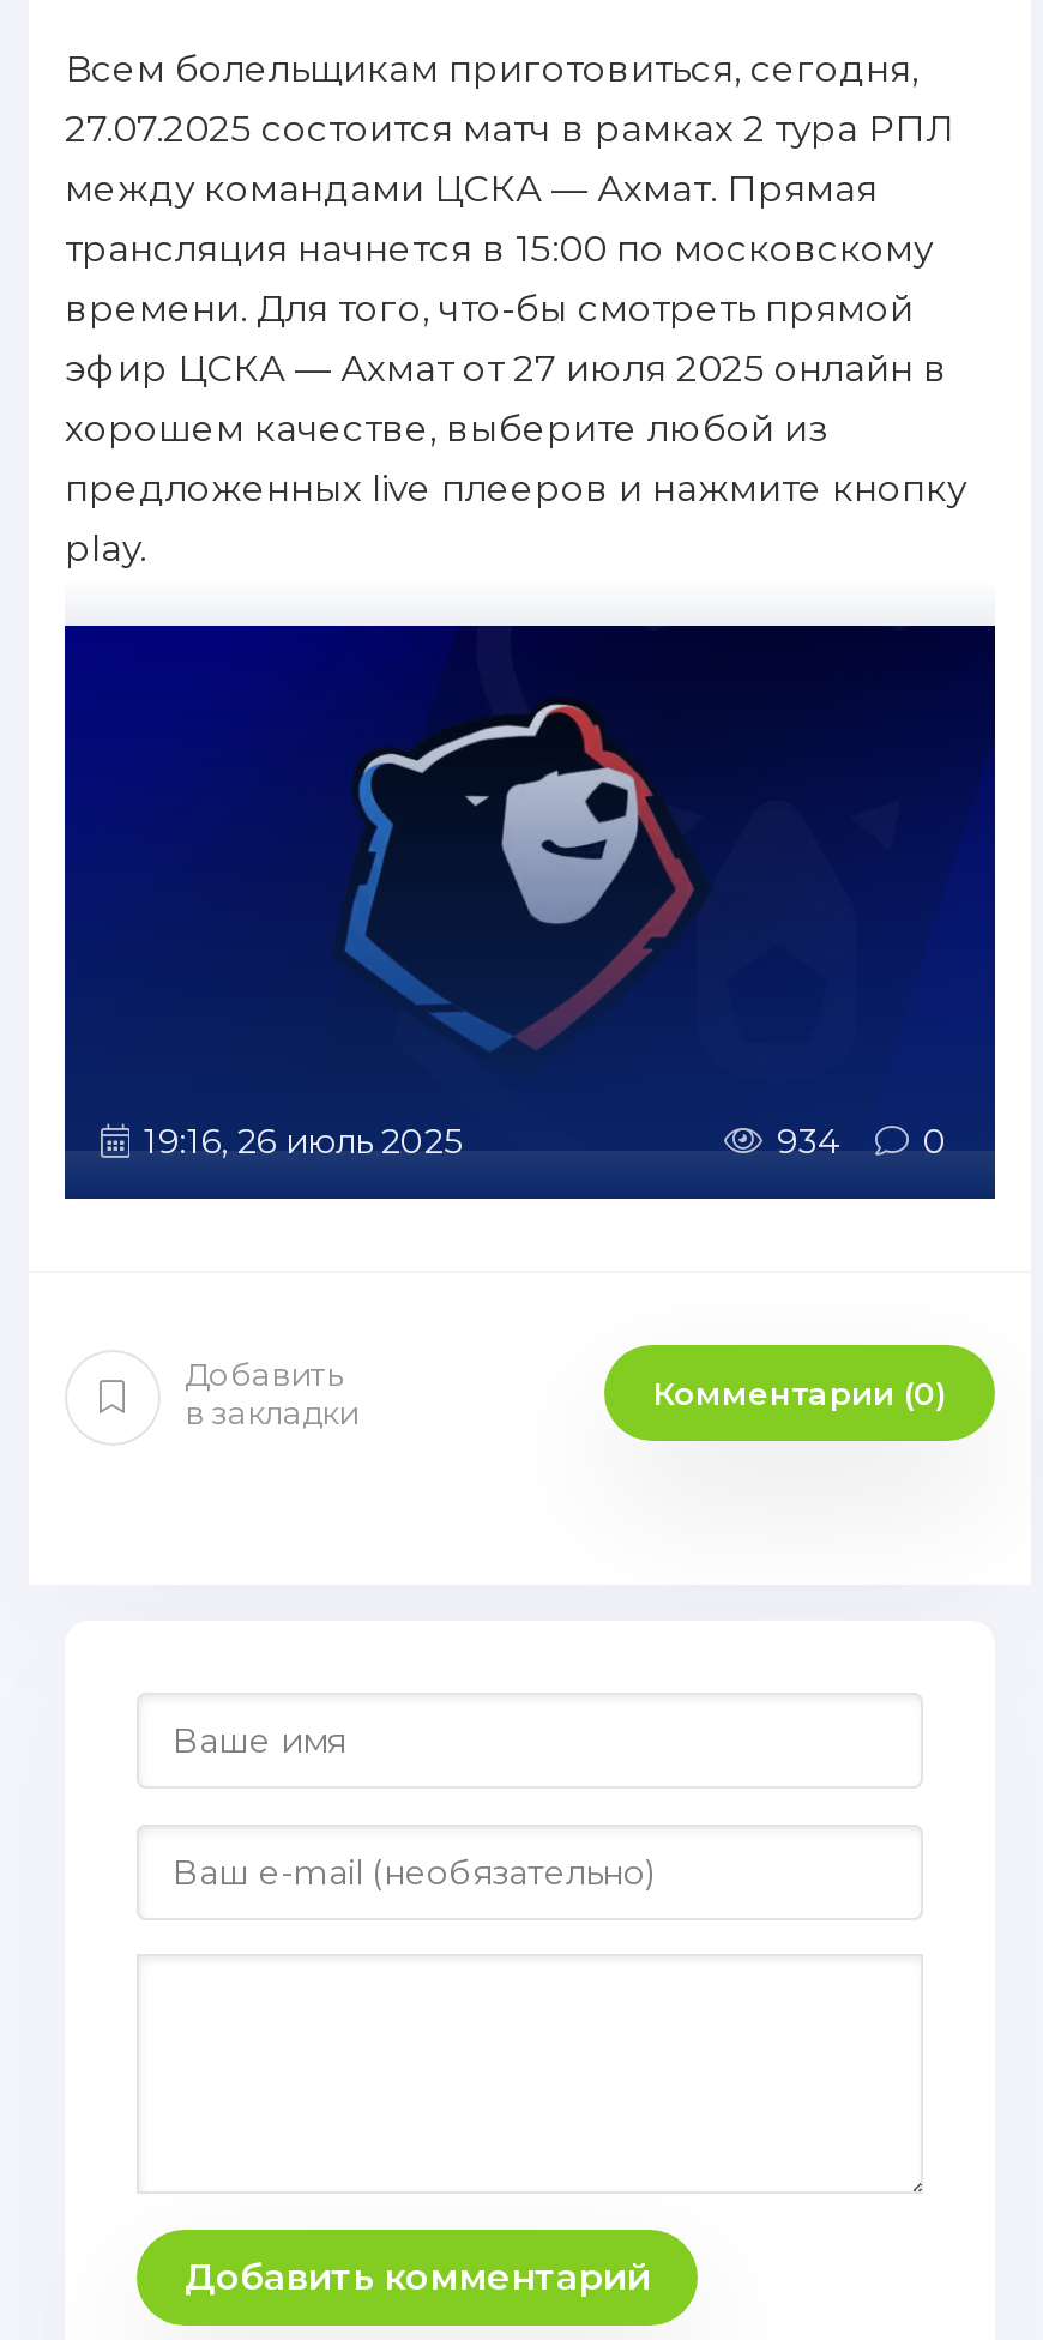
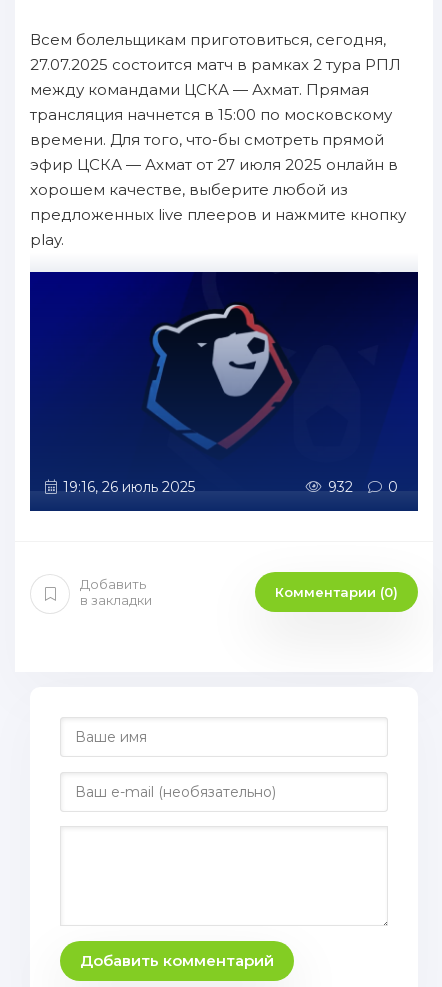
[777,1119,839,1162] 934 -> [328,478,353,496] 932

